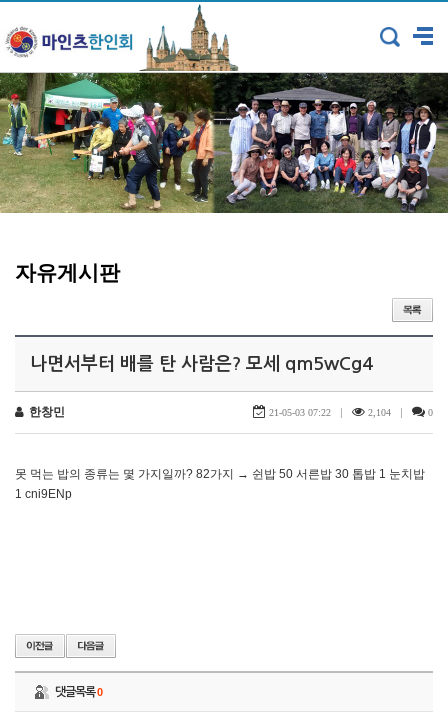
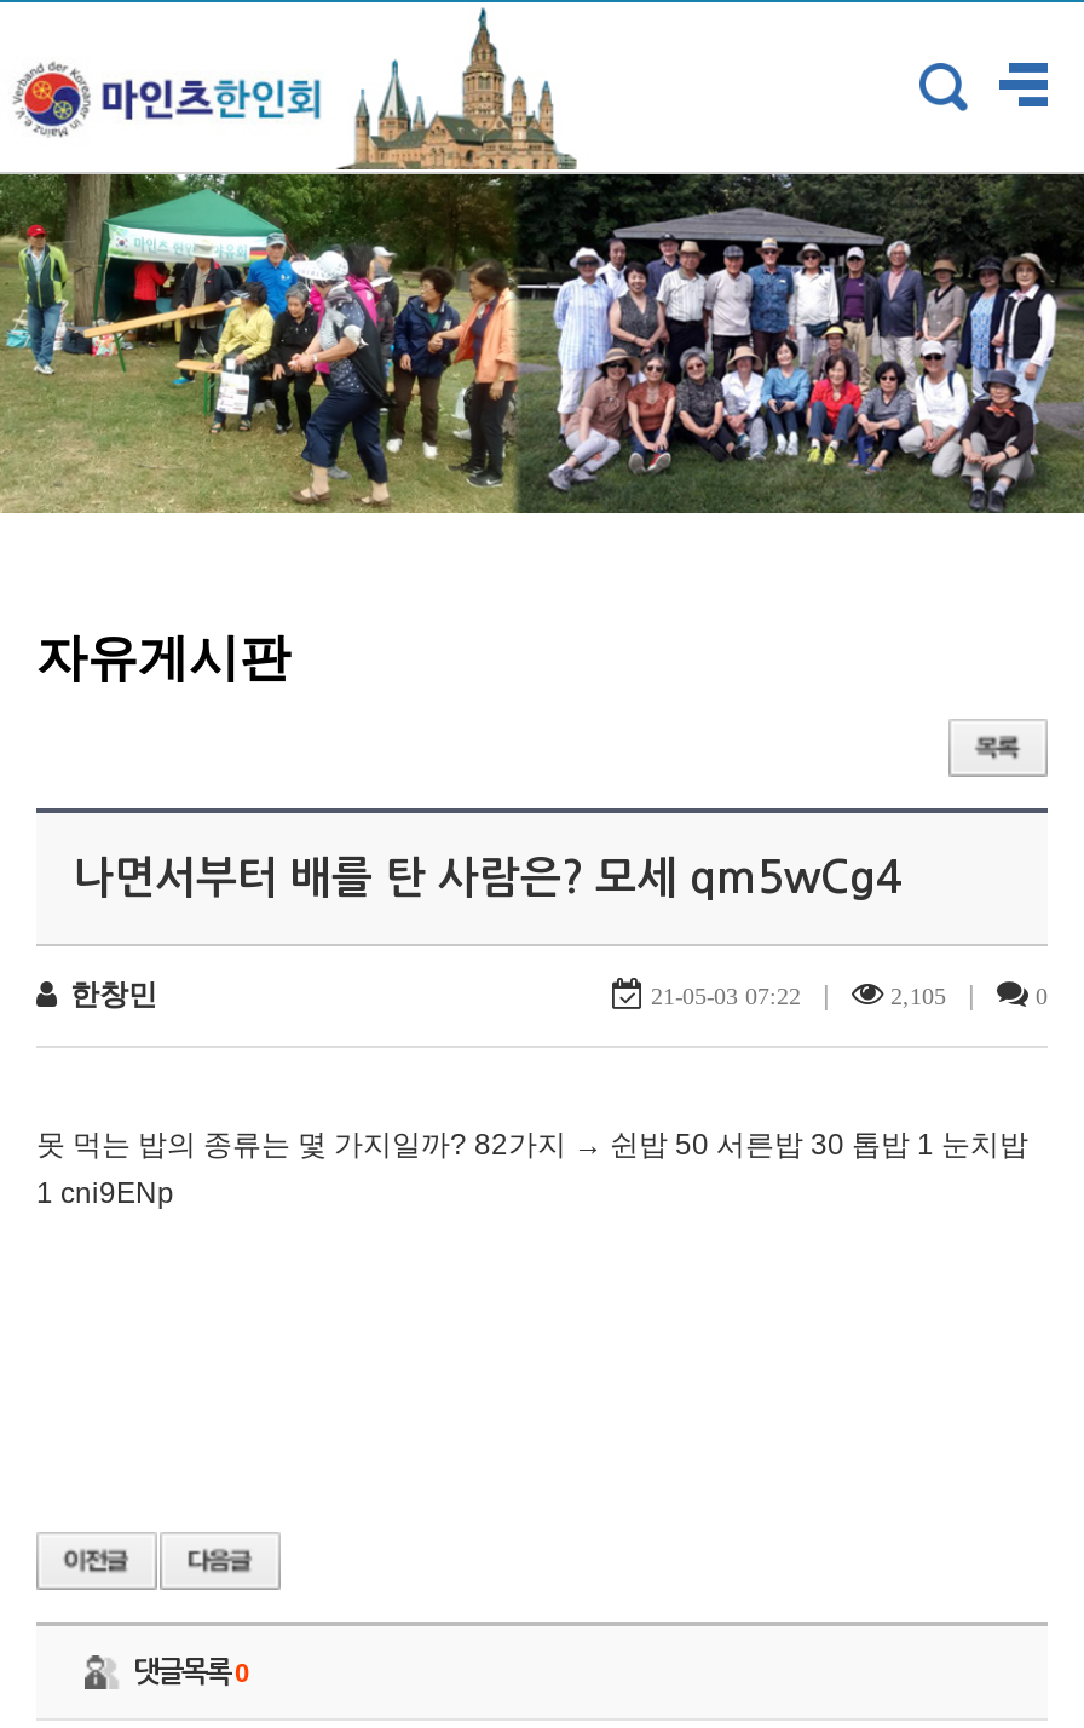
[368,407,391,418] 2,104 -> [890,983,946,1010] 2,105

